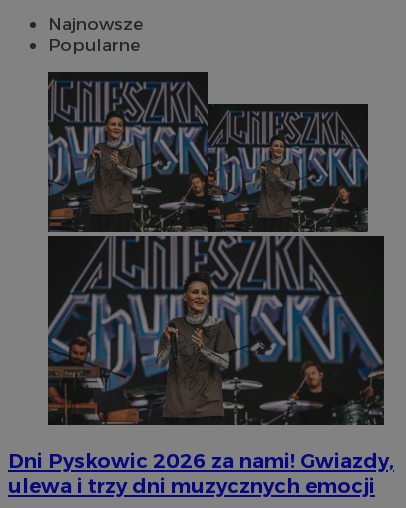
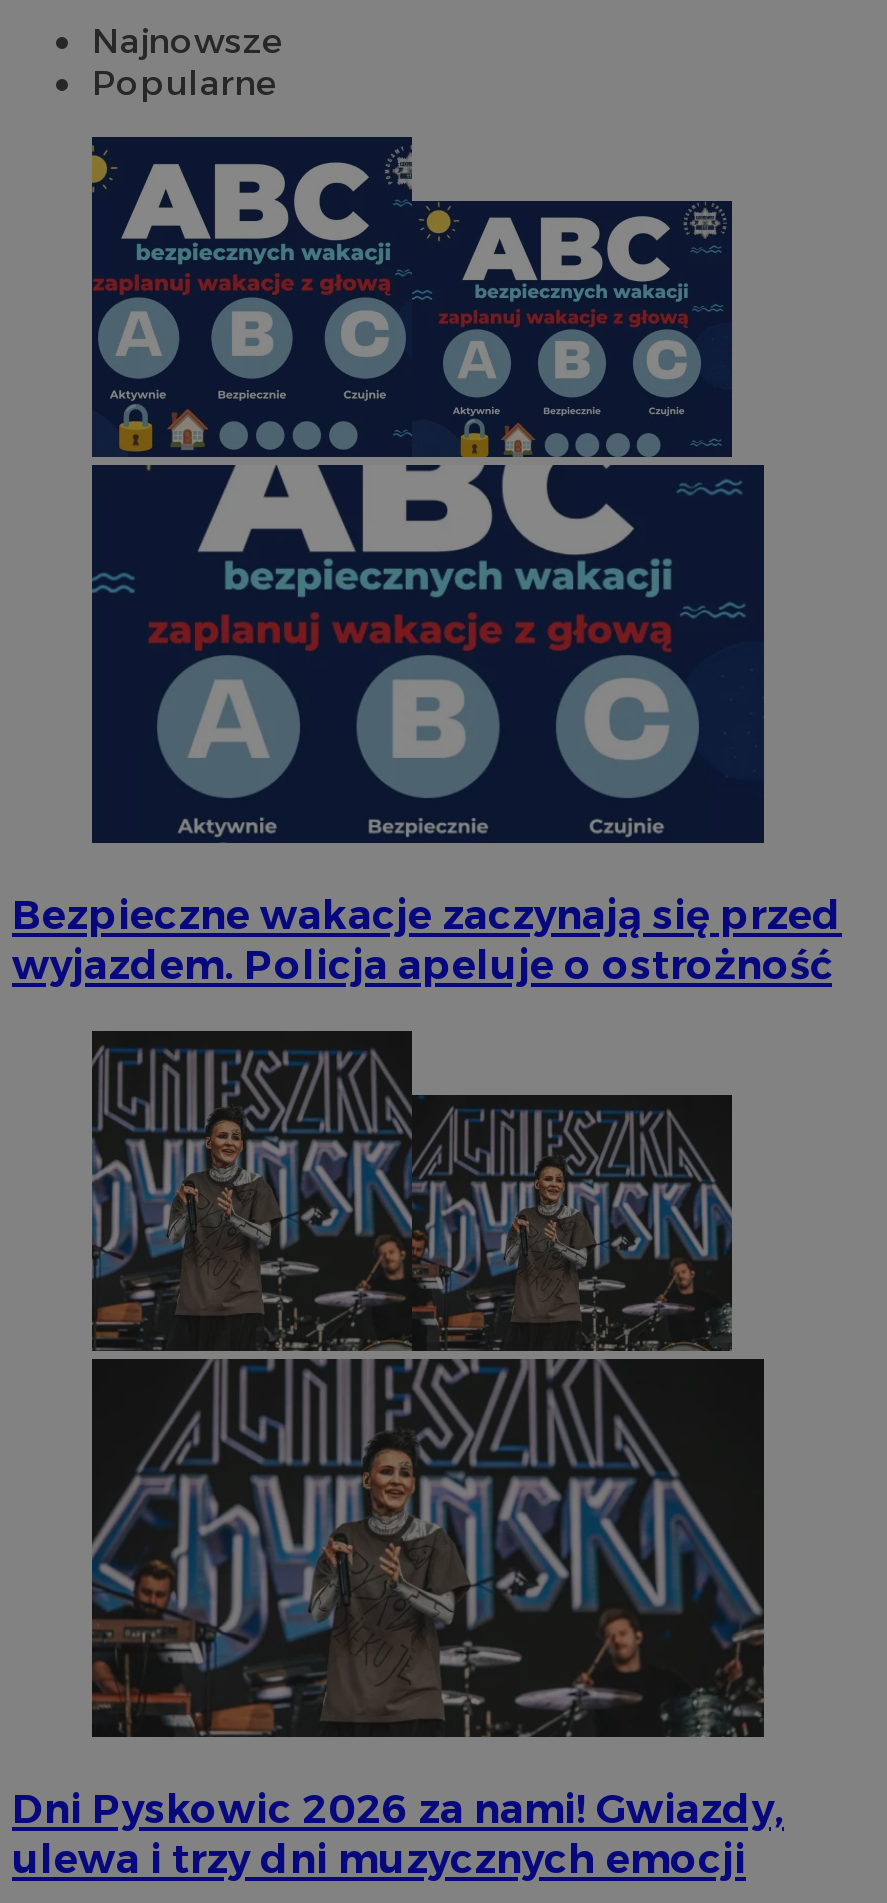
none -> [12,137,842,989] [image] | Bezpieczne wakacje zaczynają się przed | wyjazdem. Policja apeluje o ostrożność

